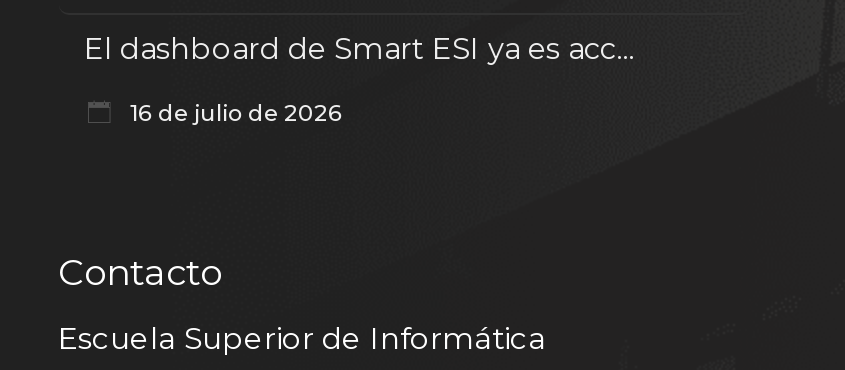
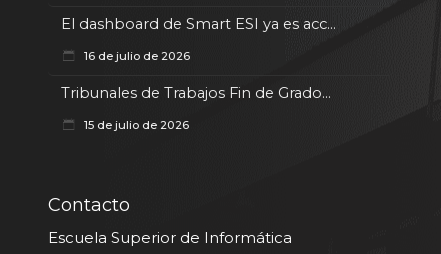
none -> [60,84,330,132] Tribunales de Trabajos Fin de Grado... | 15 de julio de 2026

